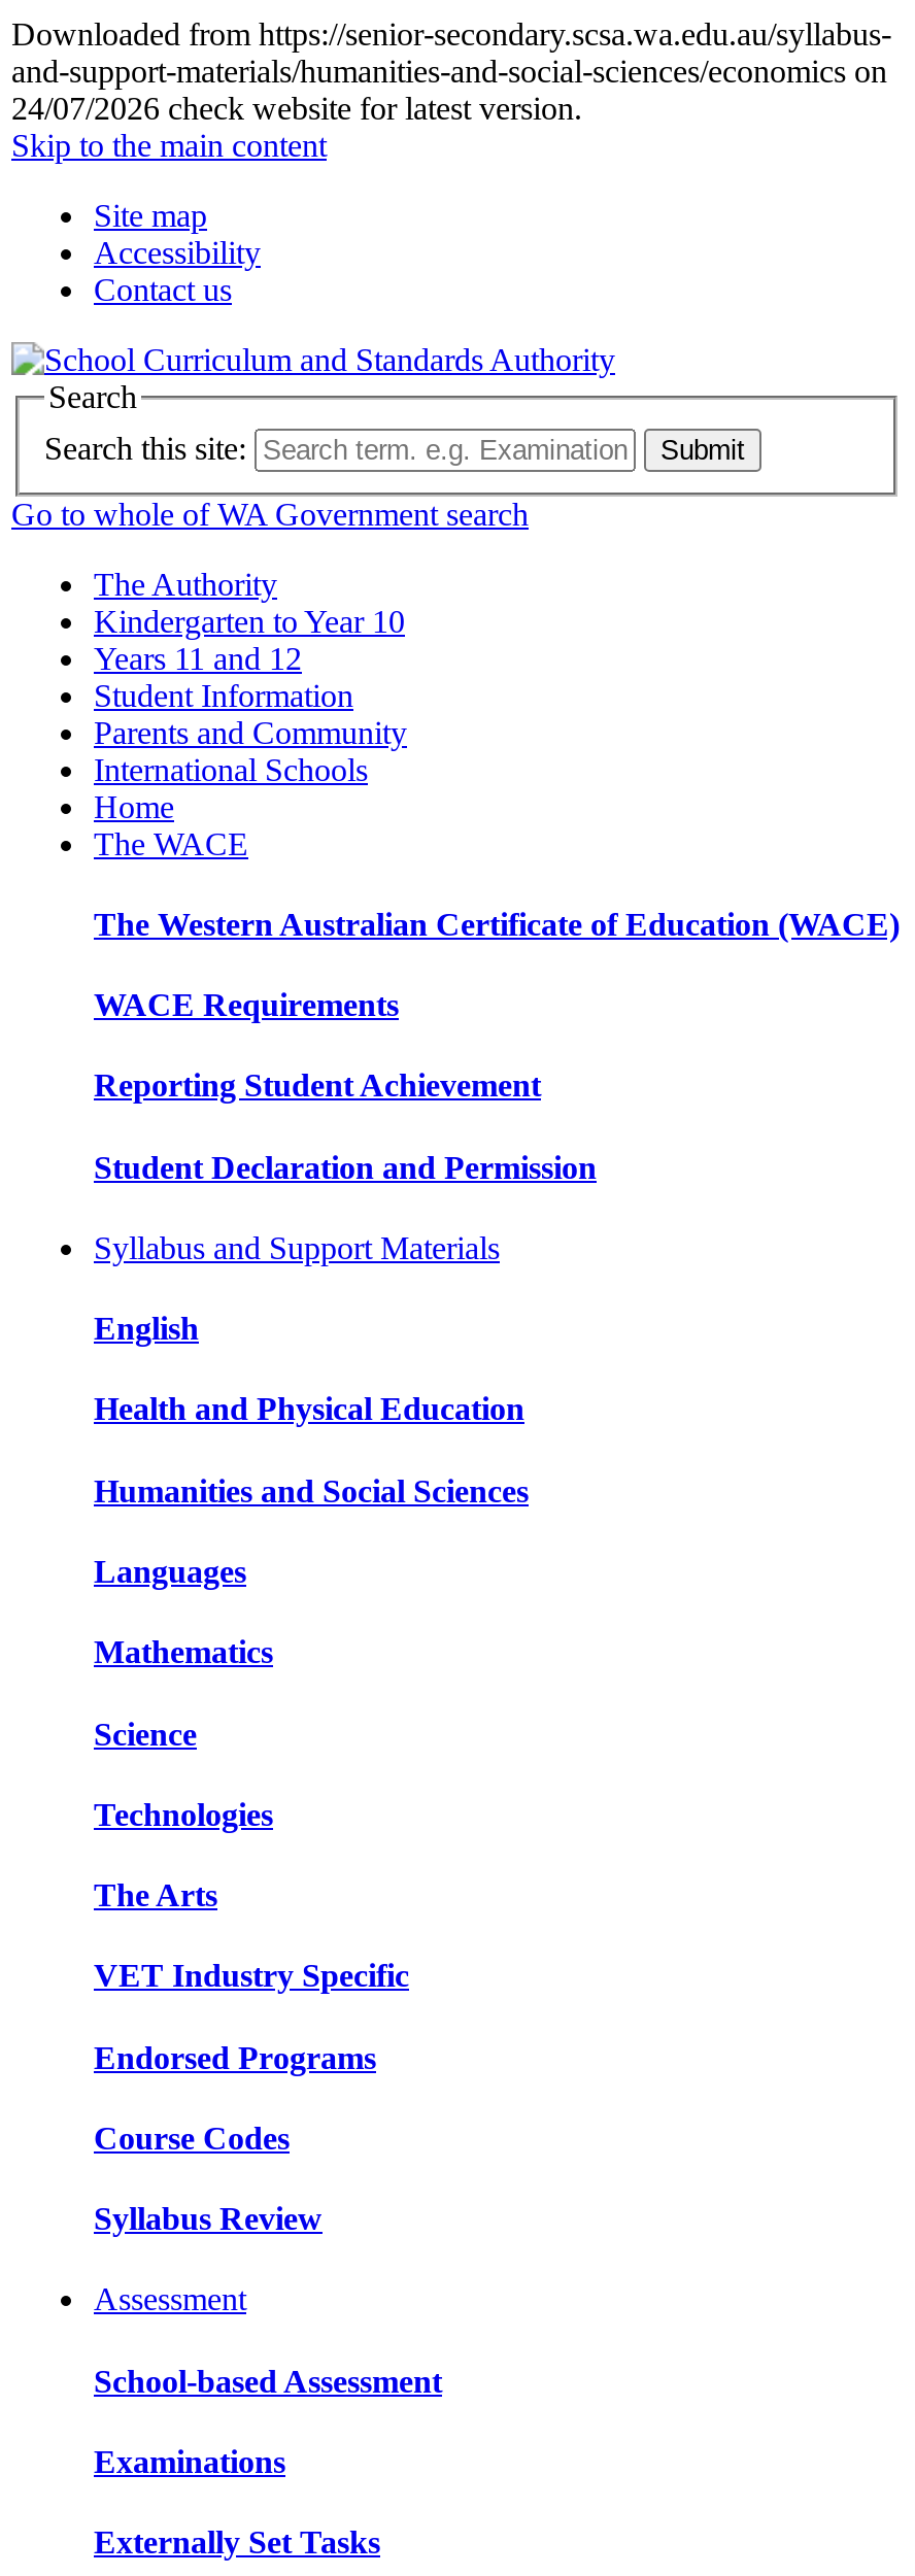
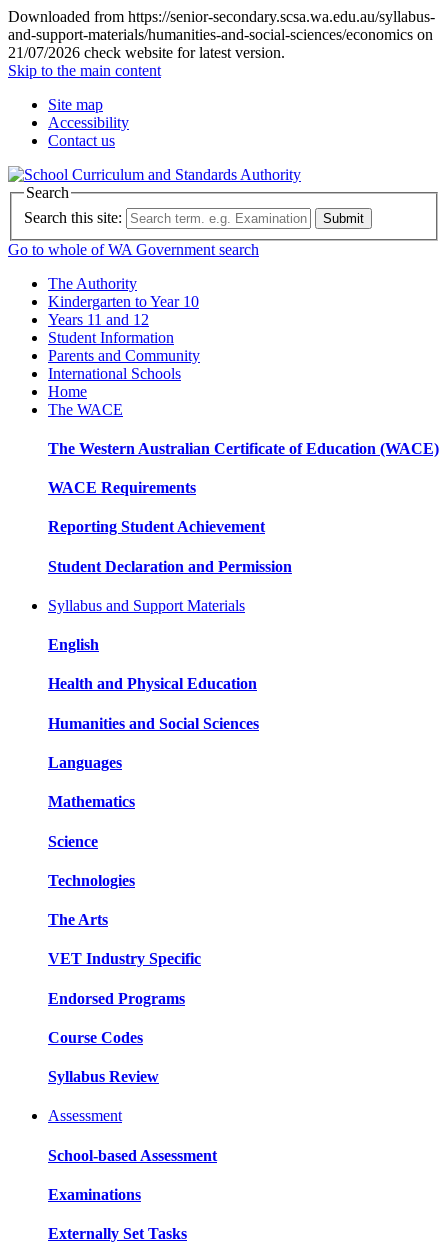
[11,91,582,126] 24/07/2026 check website for latest version. -> [8,44,285,61] 21/07/2026 check website for latest version.

